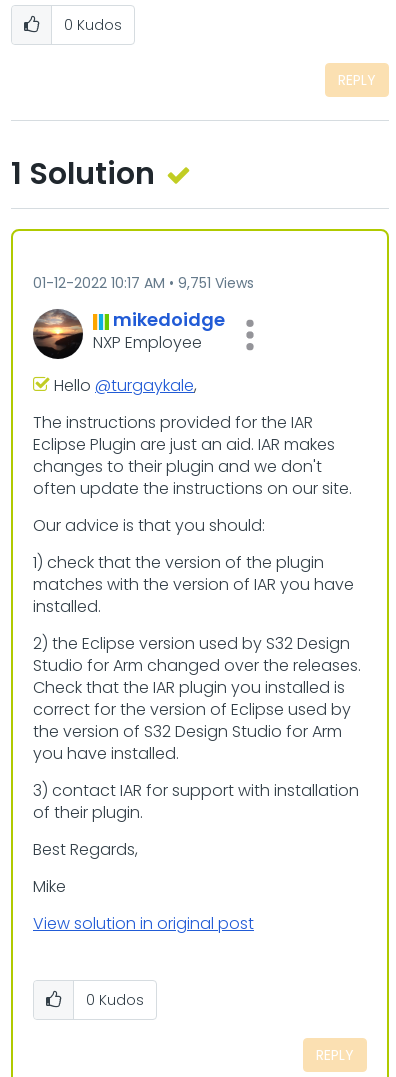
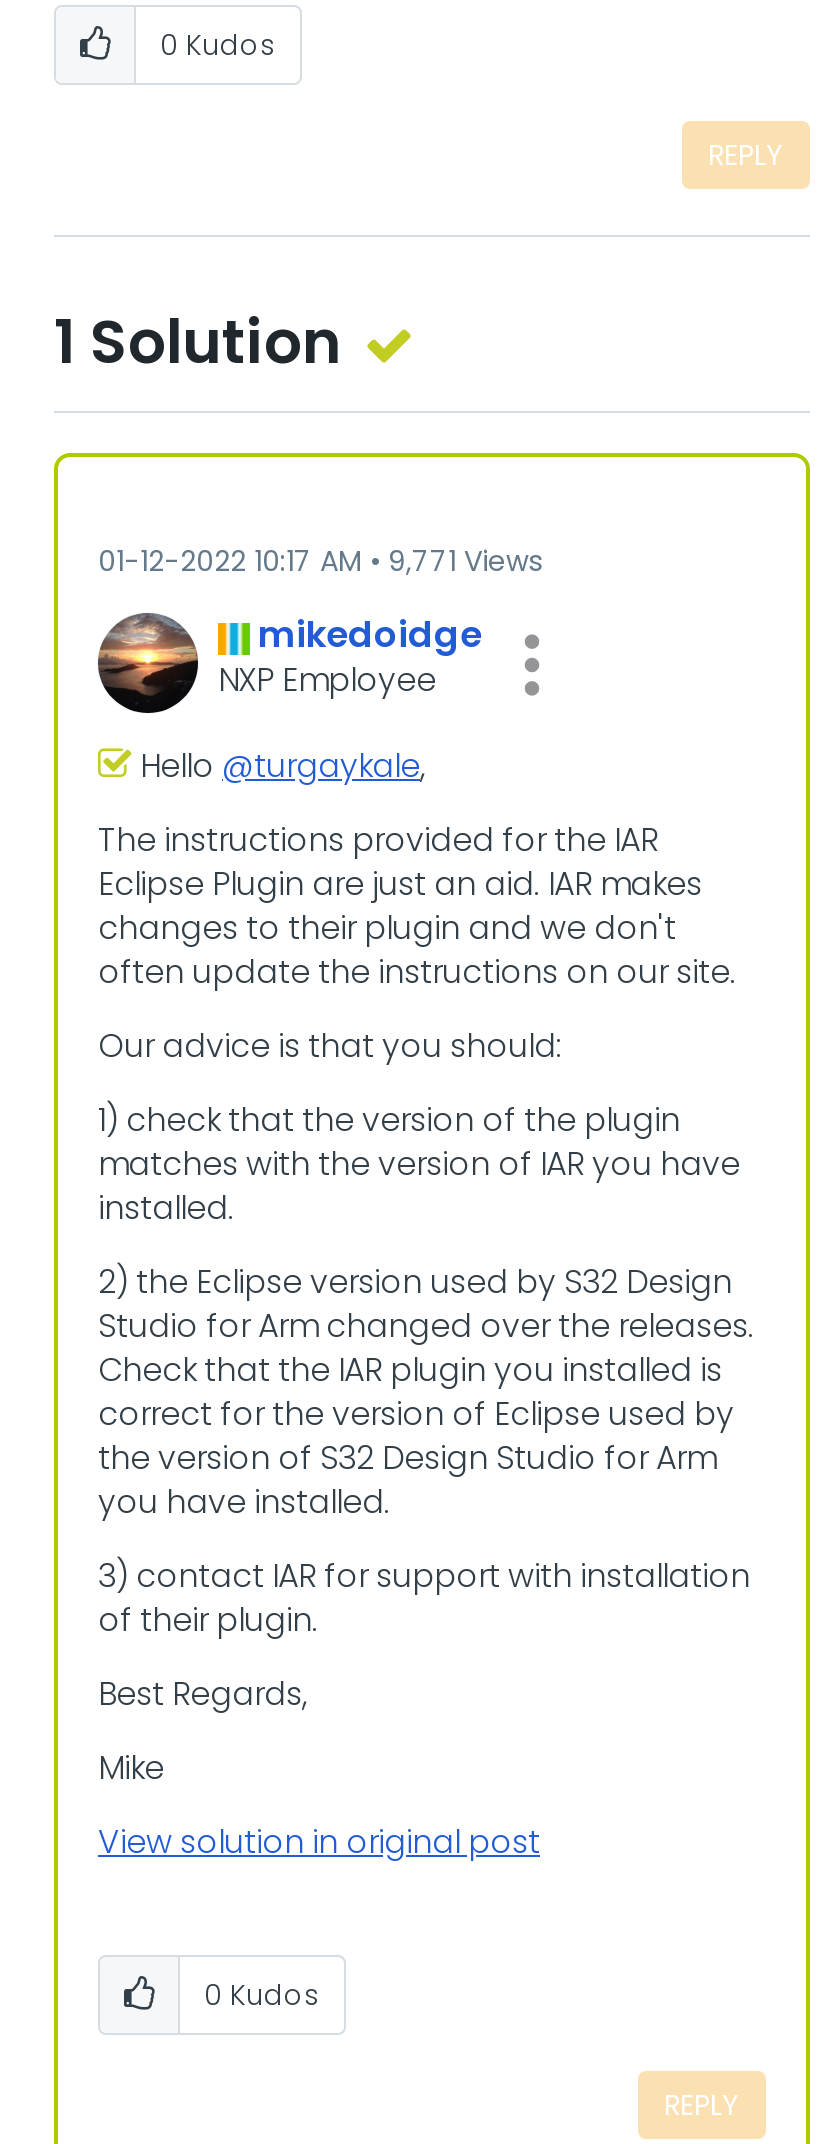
[33,273,254,293] 01-12-2022 10:17 AM 9,751 Views -> [98,541,542,581] 01-12-2022 10:17 AM 9,771 Views

